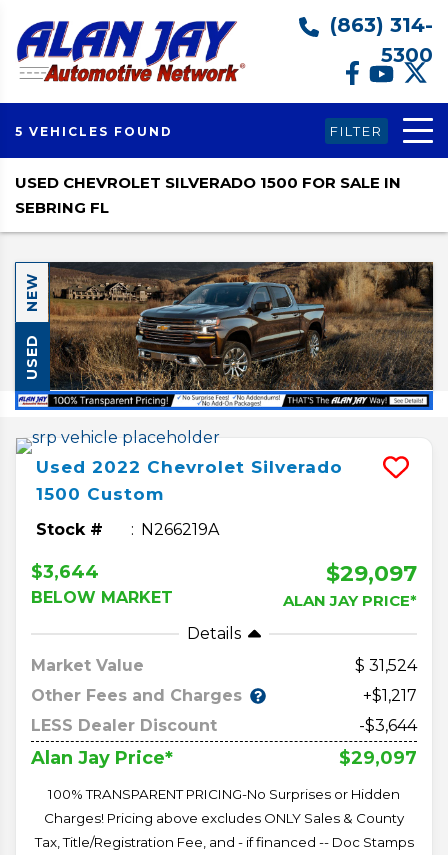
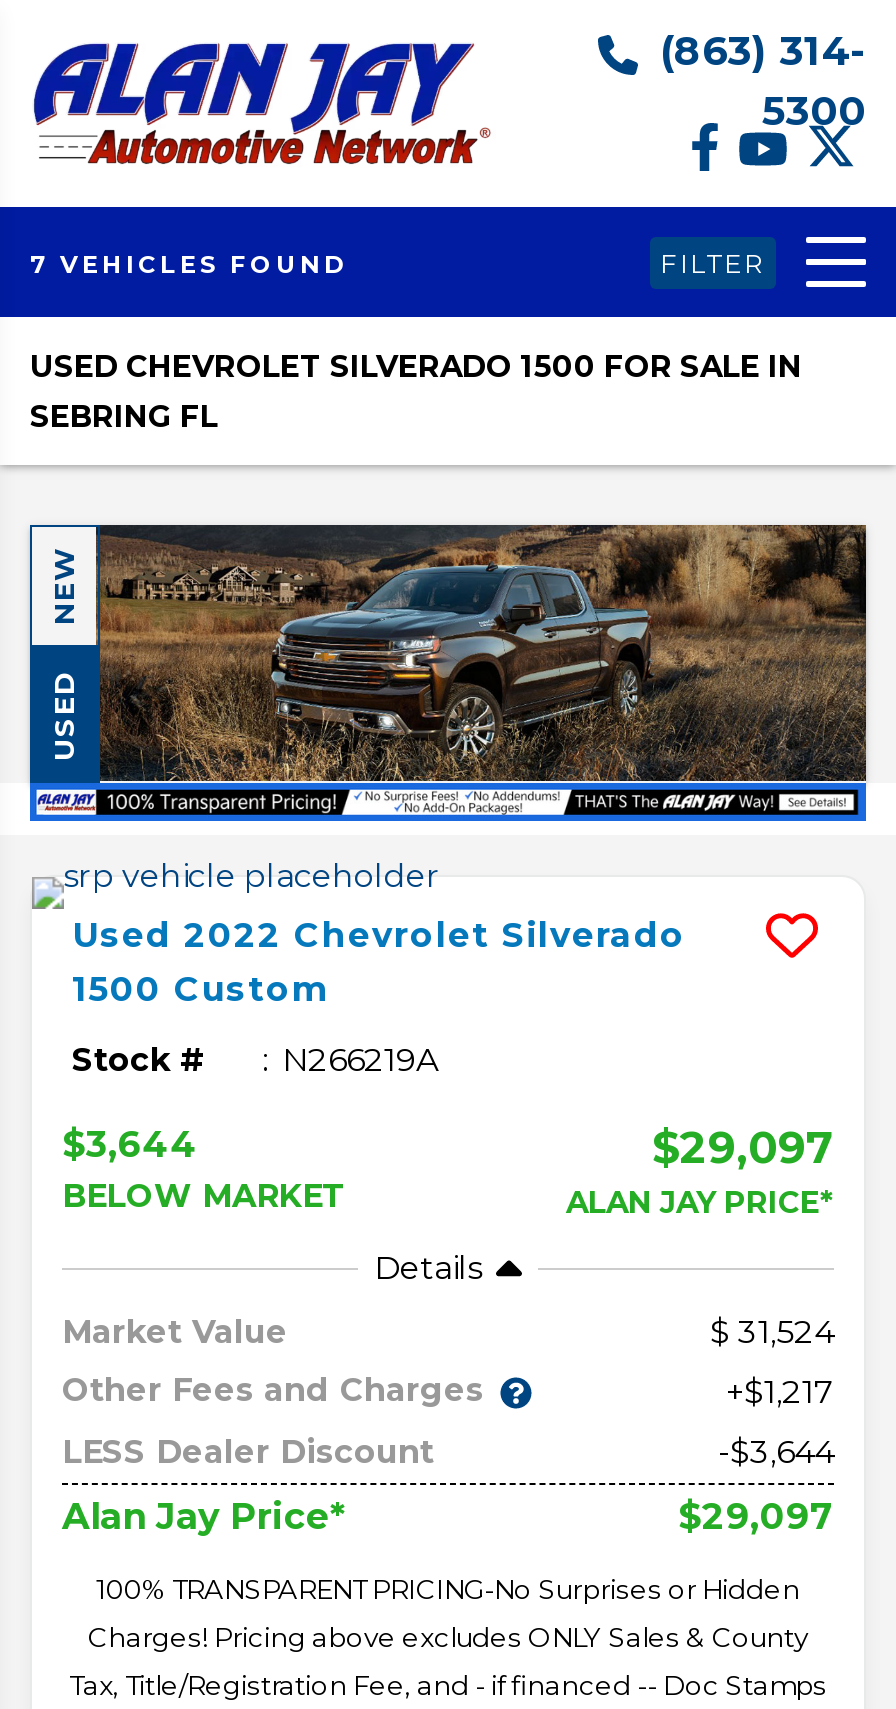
[15,123,173,138] 5 VEHICLES FOUND -> [30,248,348,278] 7 VEHICLES FOUND

